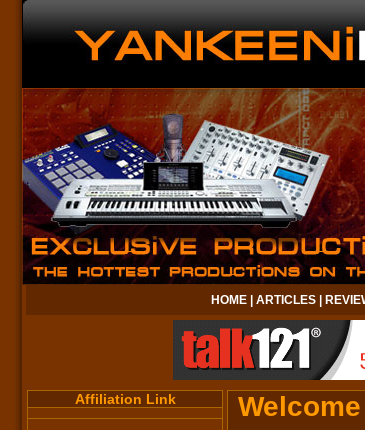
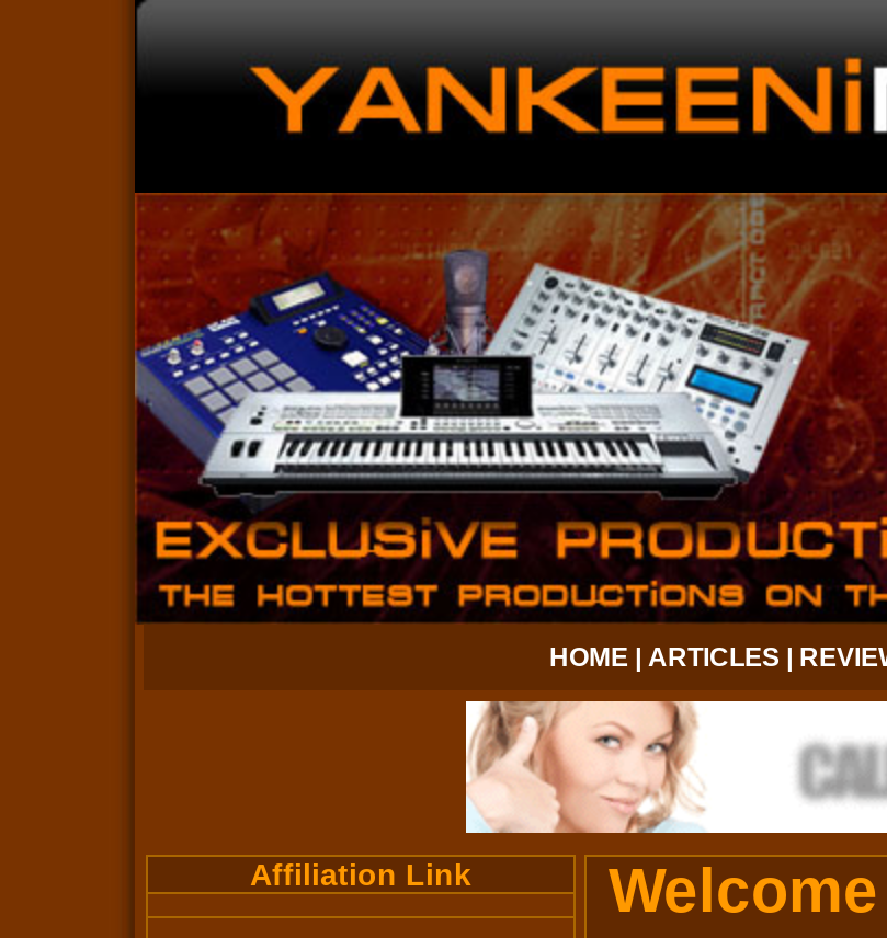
[173,319,362,381] [image] -> [464,699,880,835] [image]

